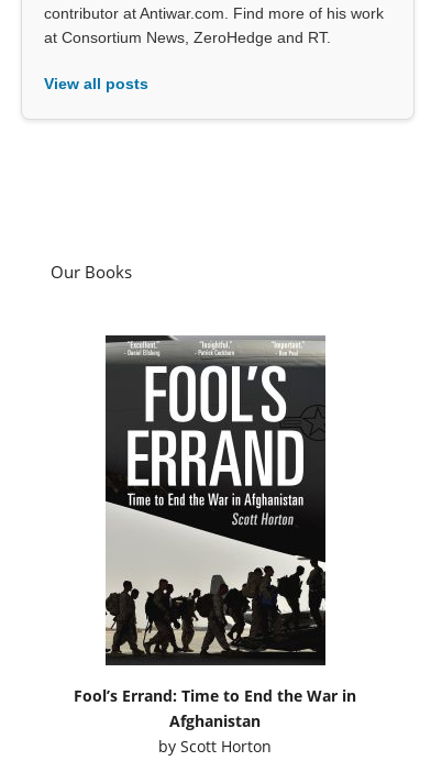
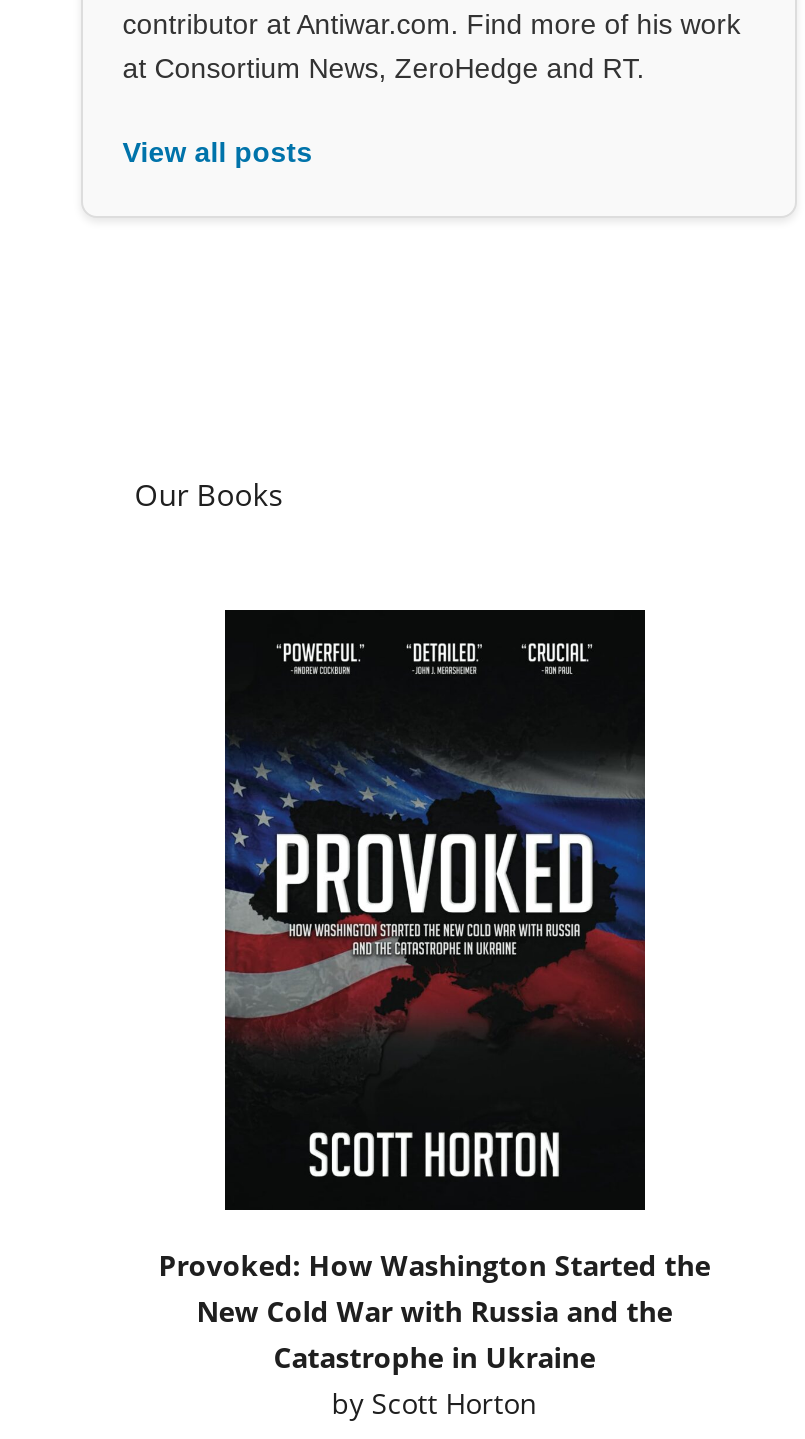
[74,335,357,732] [image] | Fool’s Errand: Time to End the War in | Afghanistan -> [159,608,711,1376] [image] | Provoked: How Washington Started the | New Cold War with Russia and the | Catastrophe in Ukraine

